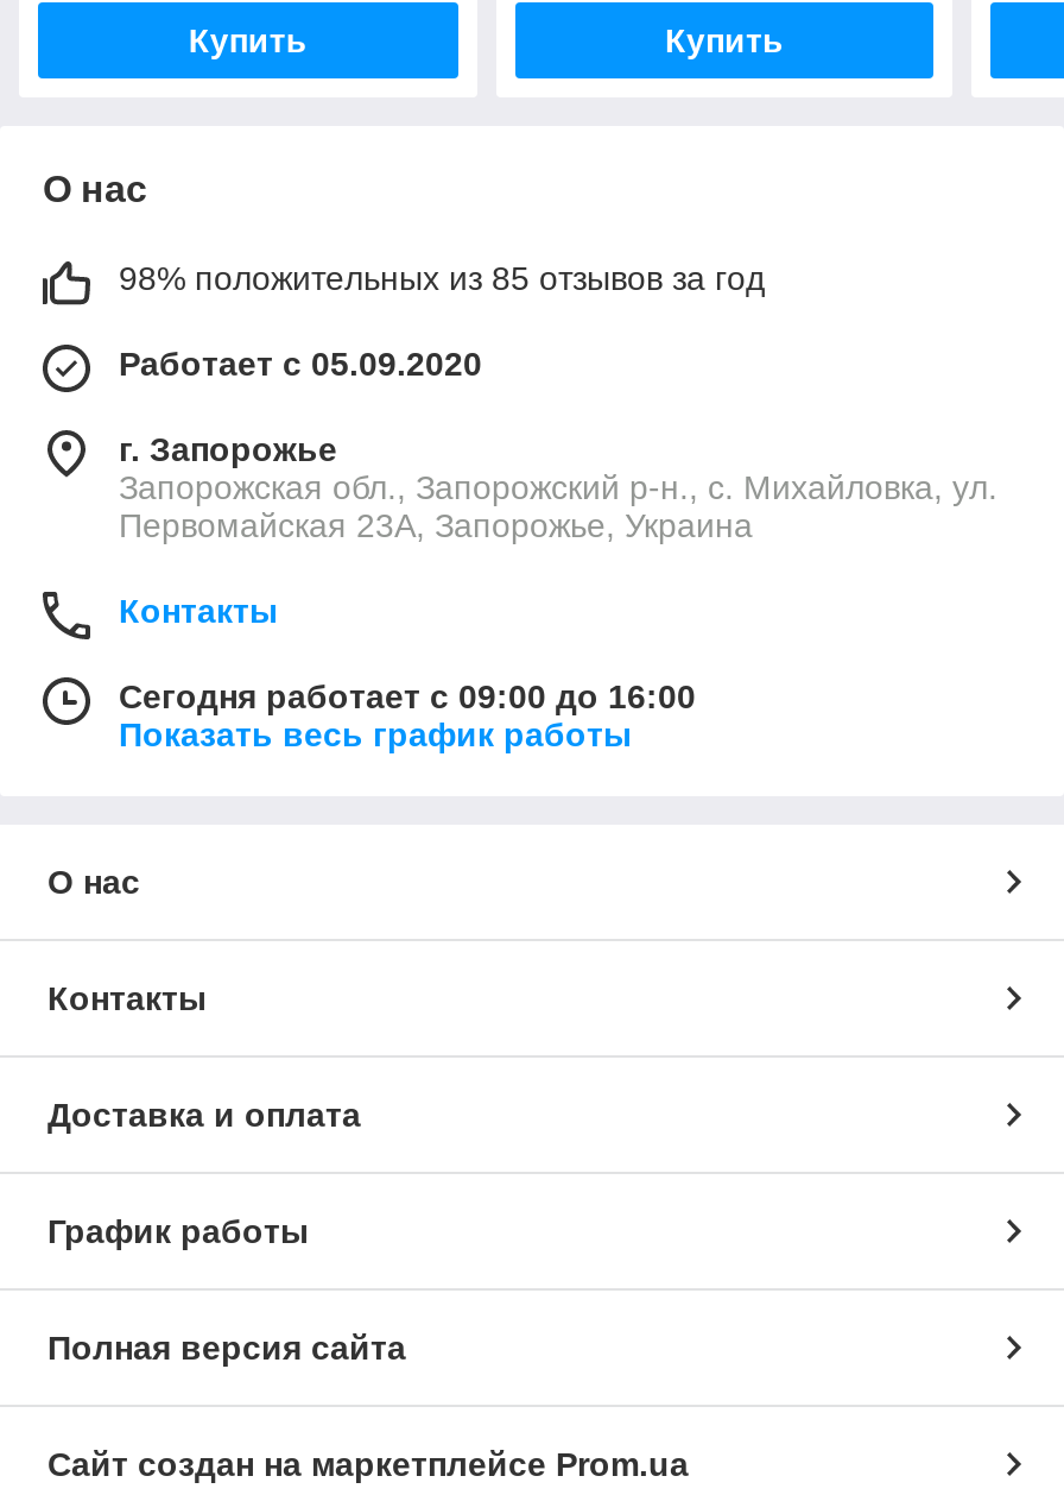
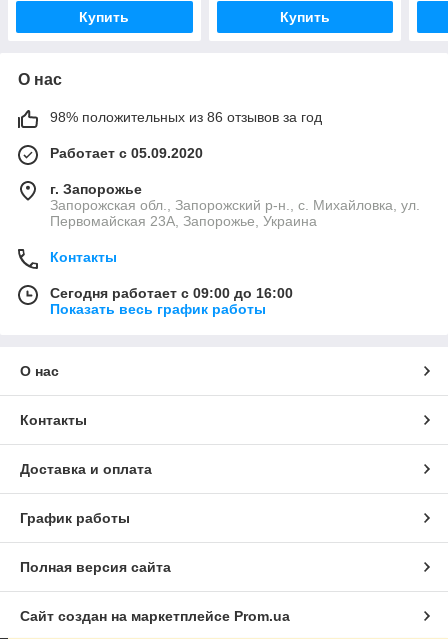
[119,259,765,297] 98% положительных из 85 отзывов за год -> [50,109,322,125] 98% положительных из 86 отзывов за год

